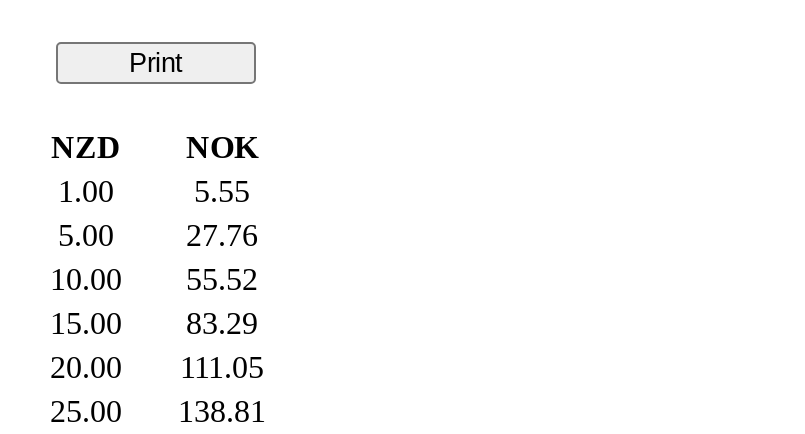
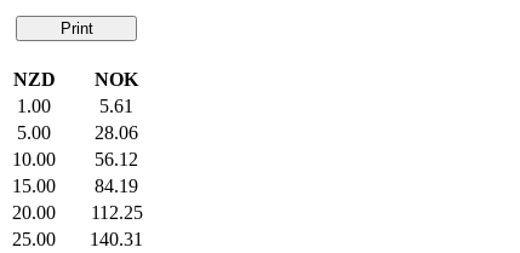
[194,174,250,208] 5.55 -> [99,96,133,116] 5.61
[186,218,258,252] 27.76 -> [95,122,138,143] 28.06
[50,262,258,296] 10.00 55.52 -> [12,149,138,169] 10.00 56.12
[50,306,258,340] 15.00 83.29 -> [12,176,138,196] 15.00 84.19
[50,350,264,384] 20.00 111.05 -> [12,202,142,223] 20.00 112.25
[50,394,266,428] 25.00 138.81 -> [12,229,143,249] 25.00 140.31

